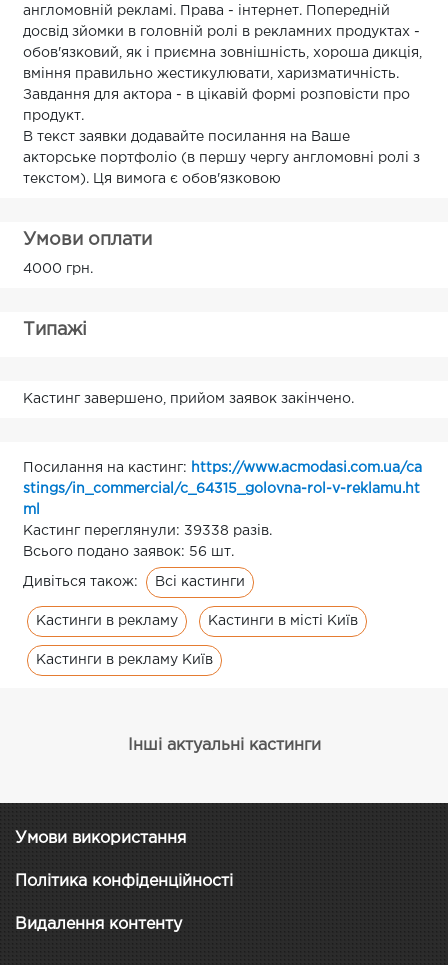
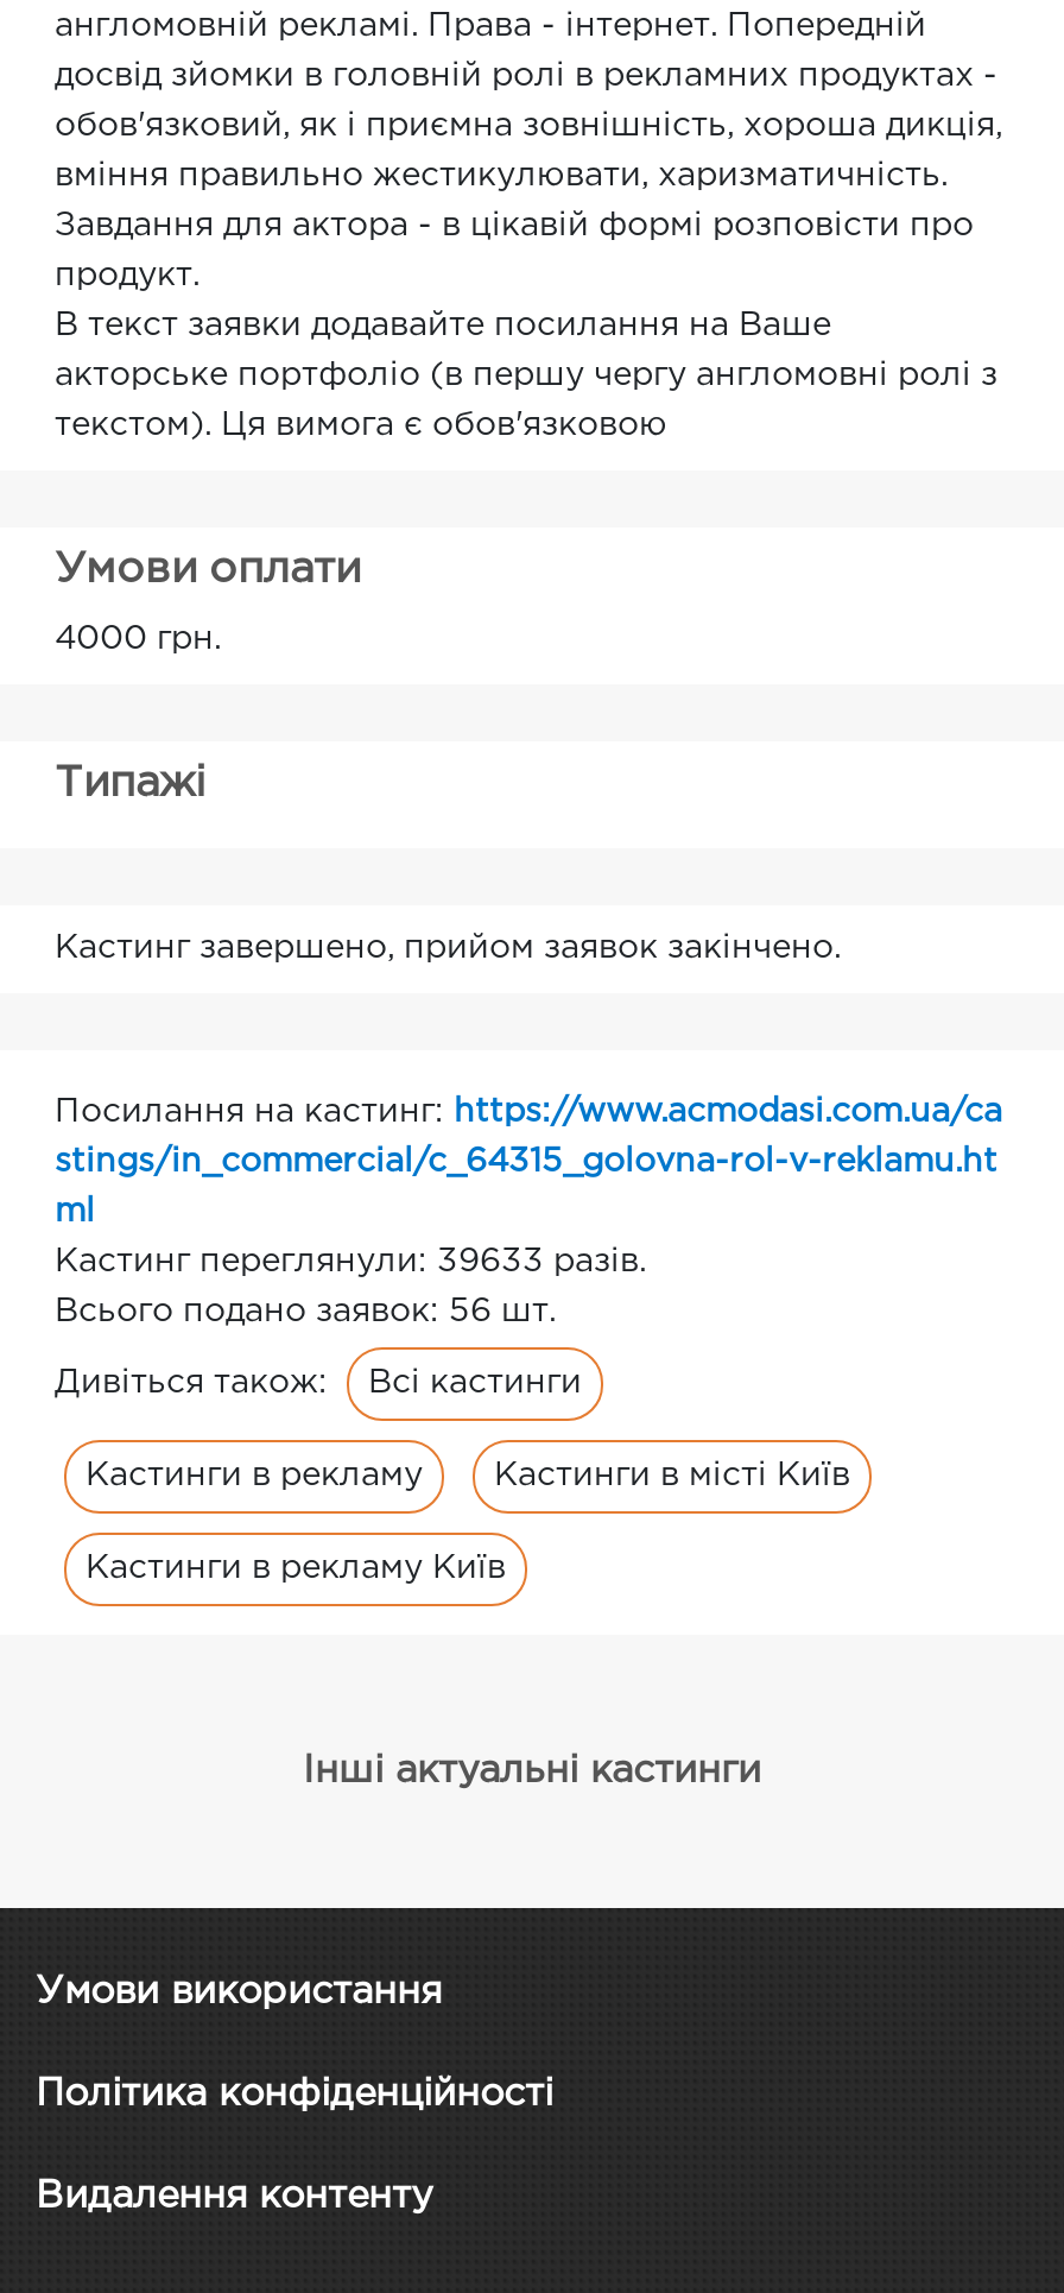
[23,525,272,537] Кастинг переглянули: 39338 разів. -> [55,1247,646,1276] Кастинг переглянули: 39633 разів.

